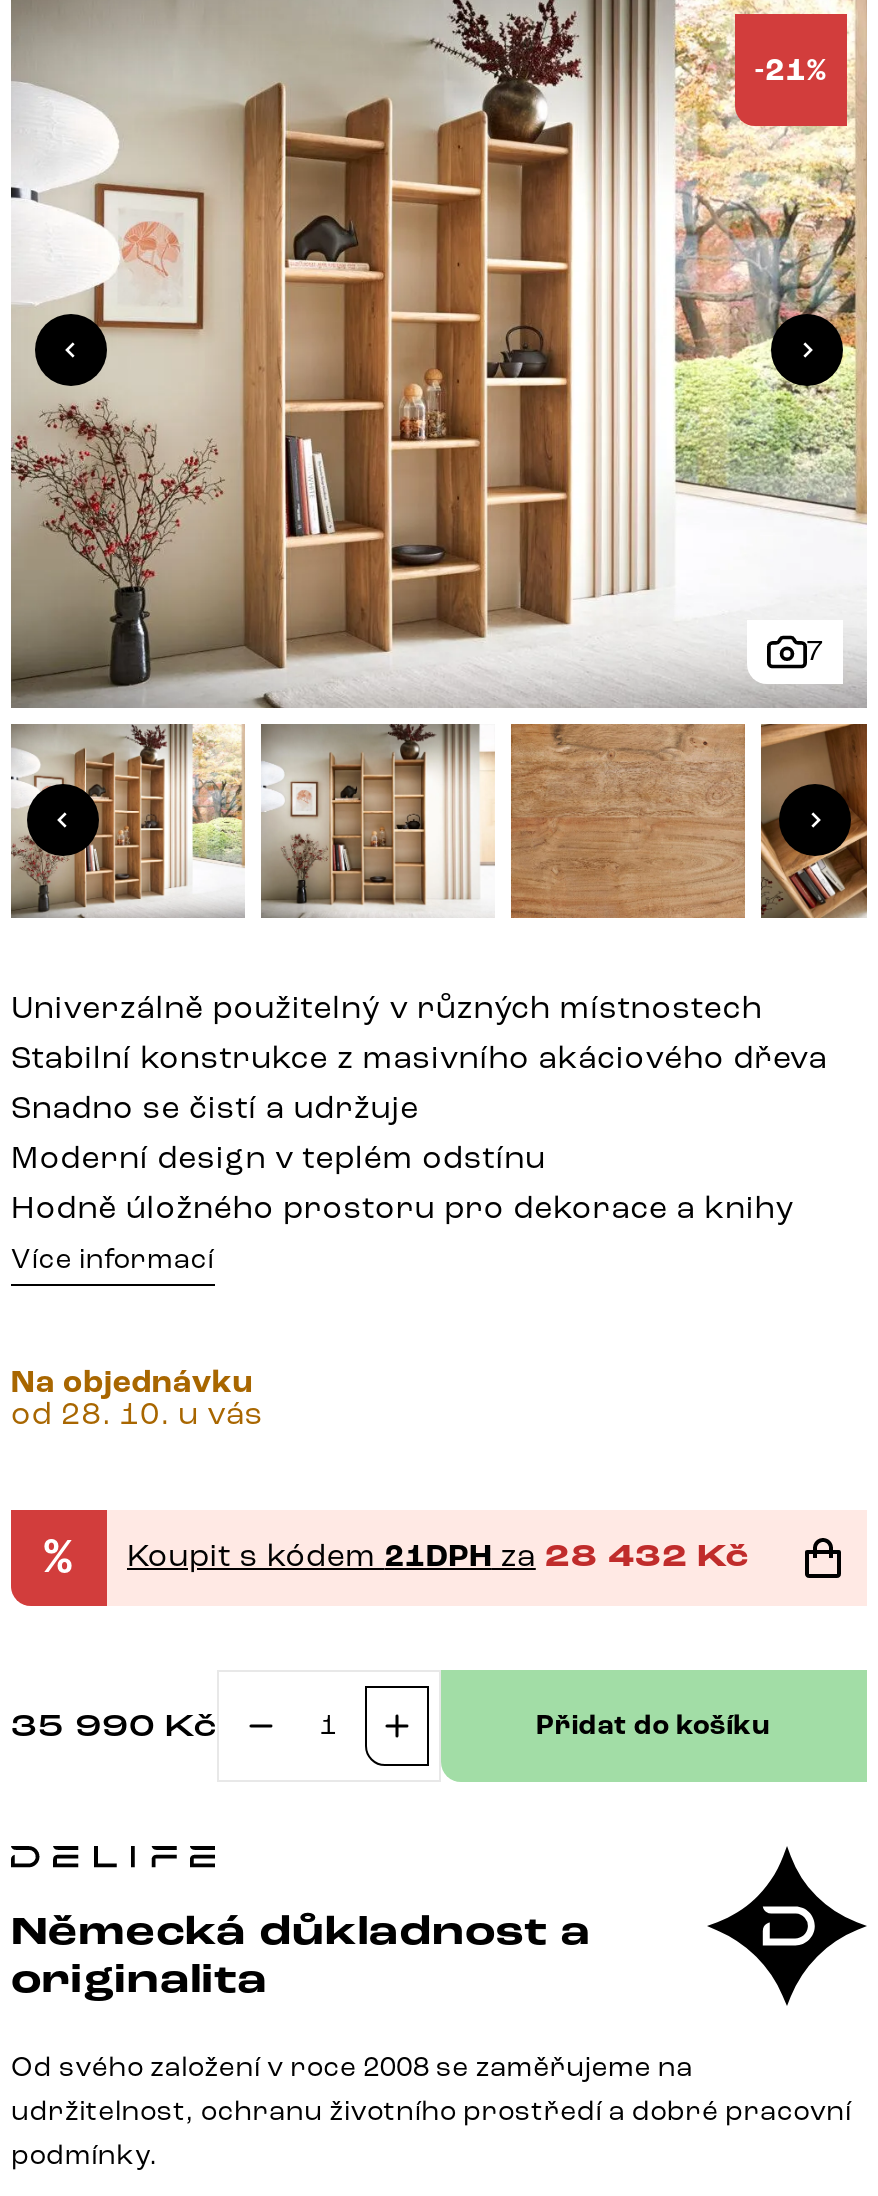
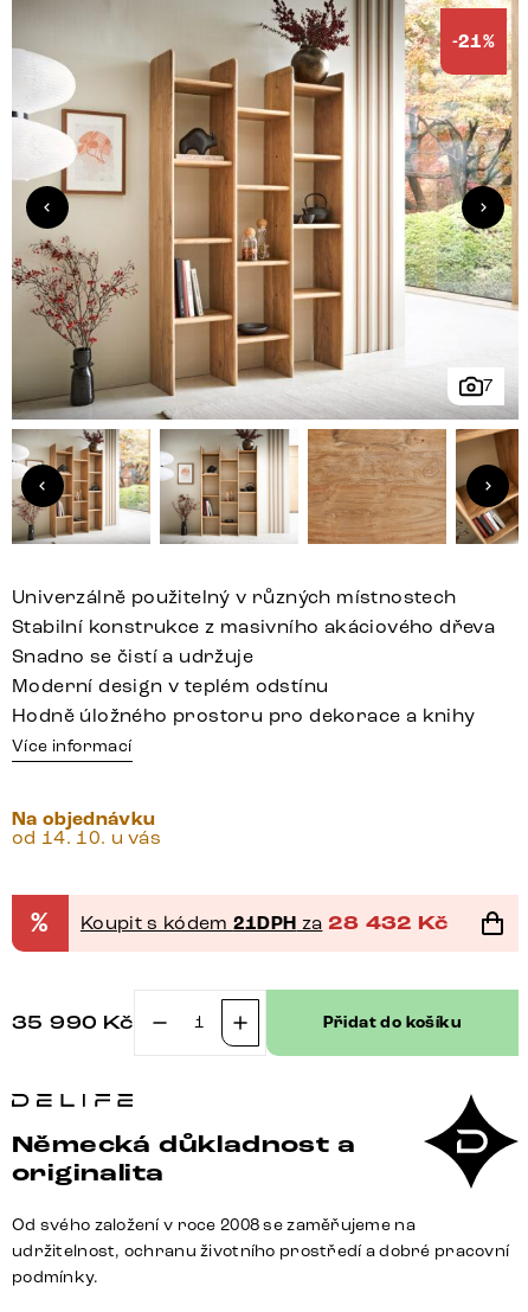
[11,1394,263,1432] od 28. 10. u vás -> [12,826,161,849] od 14. 10. u vás

